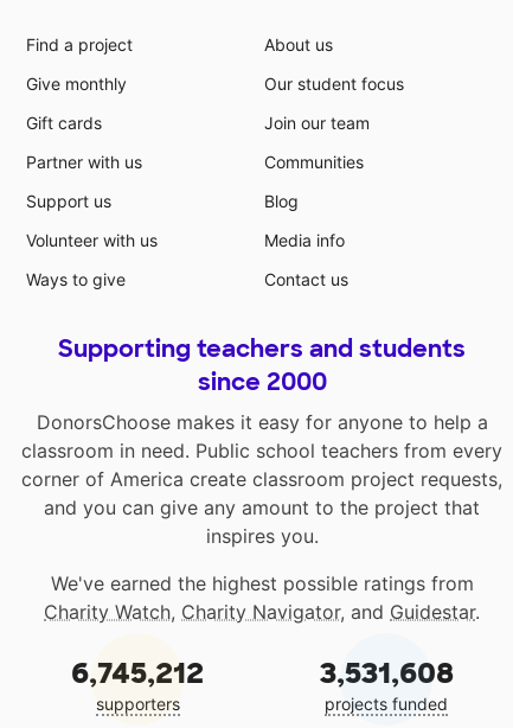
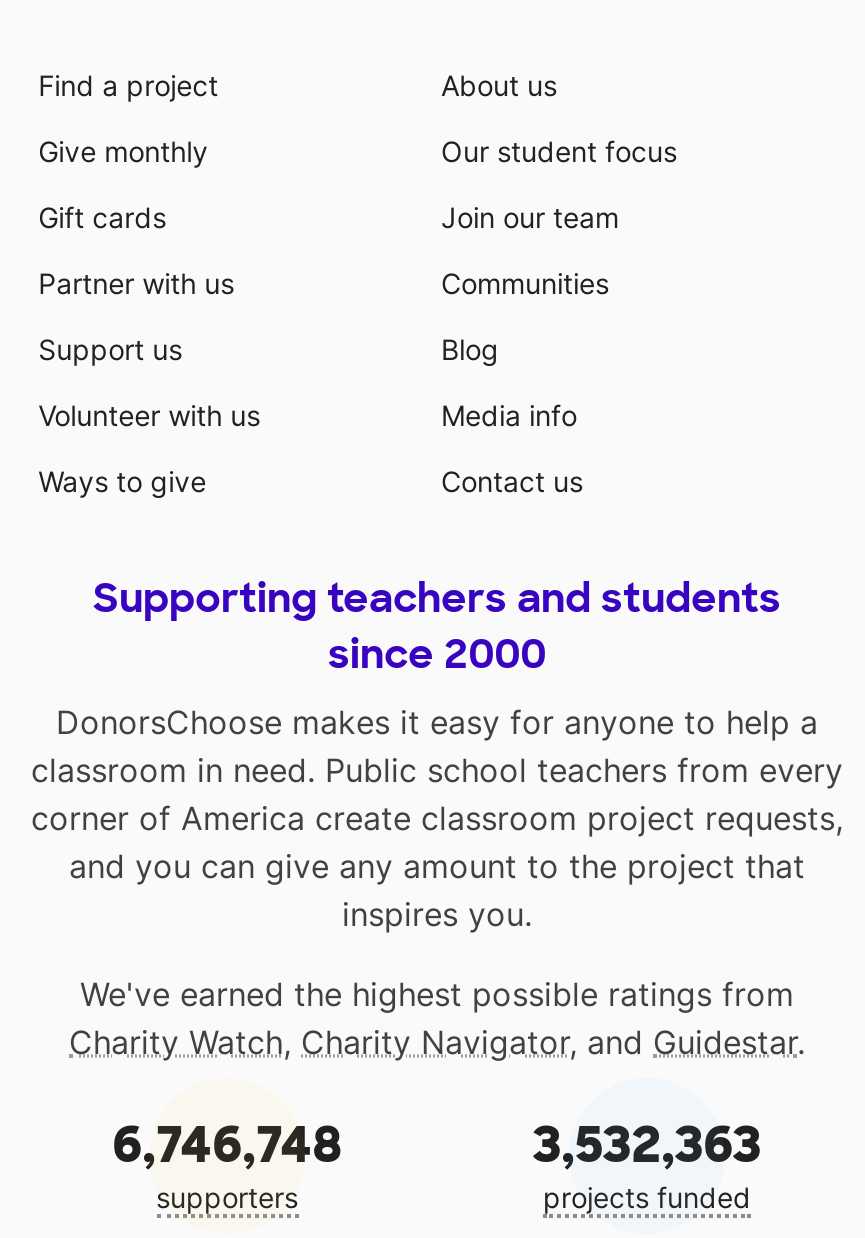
[71,654,204,691] 6,745,212 -> [112,1114,342,1176] 6,746,748
[319,654,453,691] 3,531,608 -> [533,1114,761,1176] 3,532,363

